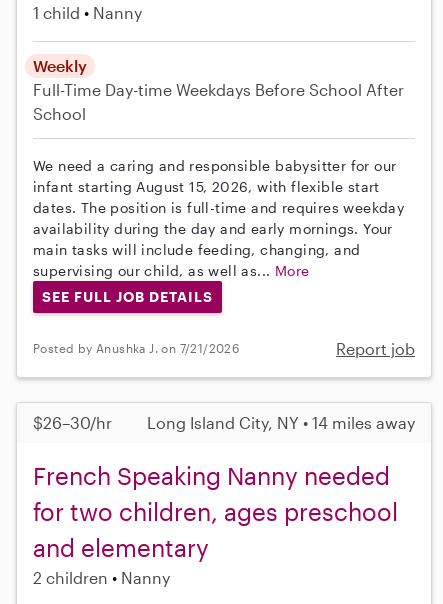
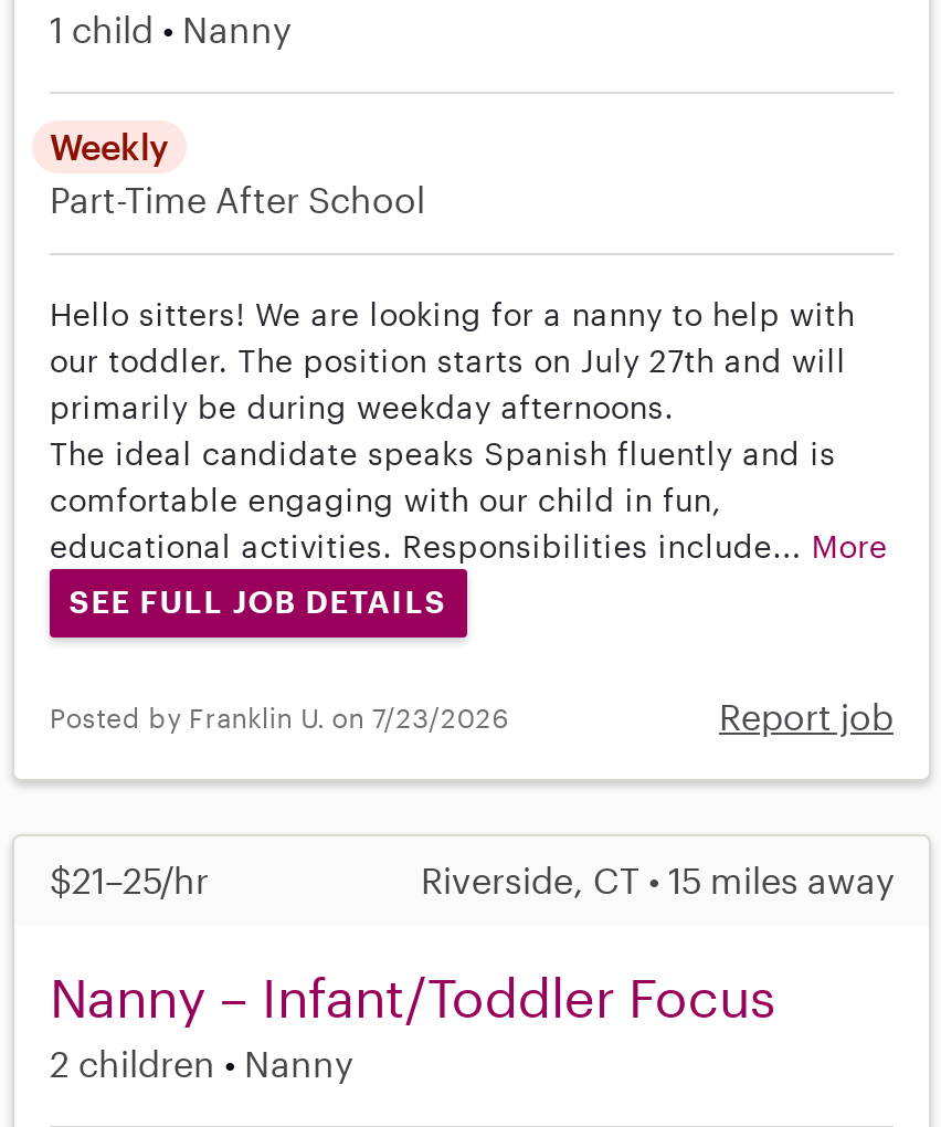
[33,80,404,123] Full-Time Day-time Weekdays Before School After | School -> [50,177,425,219] Part-Time After School
[33,157,404,279] We need a caring and responsible babysitter for our | infant starting August 15, 2026, with flexible start | dates. The position is full-time and requires weekday | availability during the day and early mornings. Your | main tasks will include feeding, changing, and | supervising our child, as well as... More -> [50,294,888,563] Hello sitters! We are looking for a nanny to help with | our toddler. The position starts on July 27th and will | primarily be during weekday afternoons. | The ideal candidate speaks Spanish fluently and is | comfortable engaging with our child in fun, | educational activities. Responsibilities include... More
[33,341,239,355] Posted by Anushka J. on 7/21/2026 -> [50,701,508,731] Posted by Franklin U. on 7/23/2026
[33,412,415,431] $26–30/hr | Long Island City, NY • 14 miles away -> [50,859,894,900] $21–25/hr | Riverside, CT • 15 miles away
[33,460,398,561] French Speaking Nanny needed | for two children, ages preschool | and elementary -> [50,965,776,1029] Nanny – Infant/Toddler Focus

